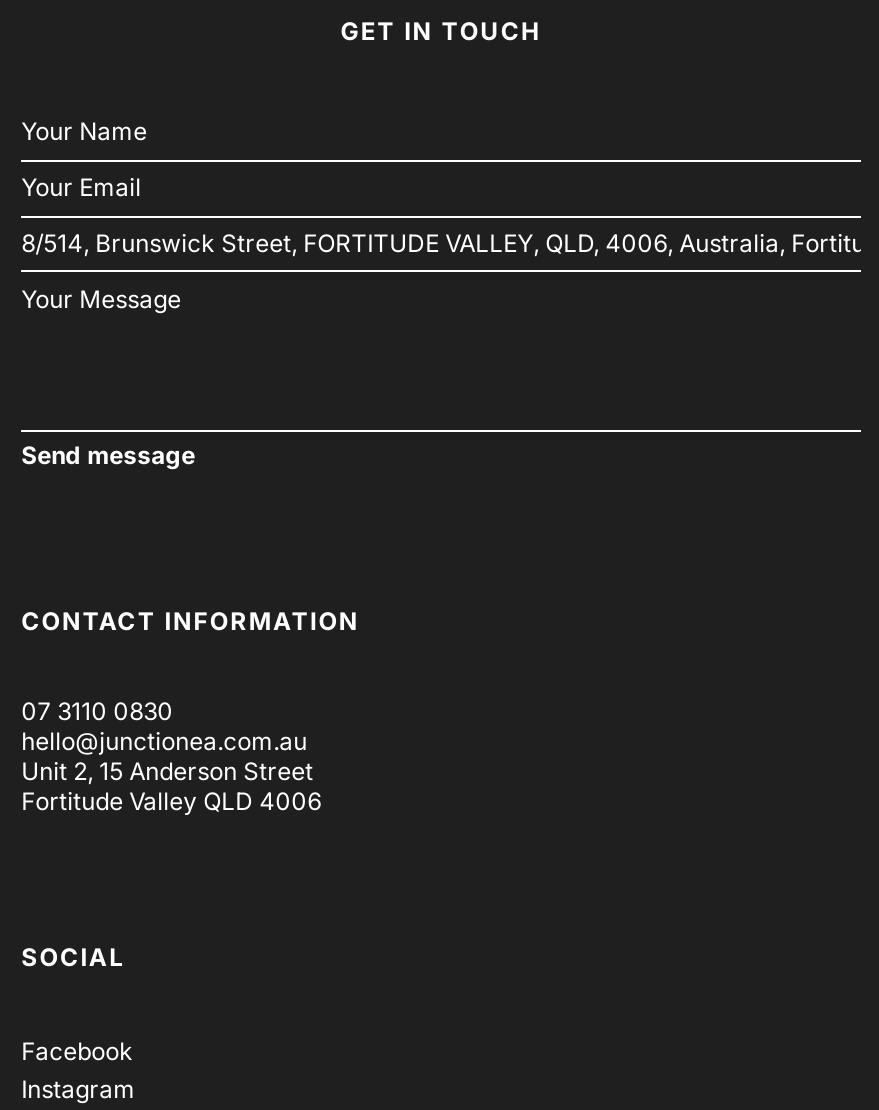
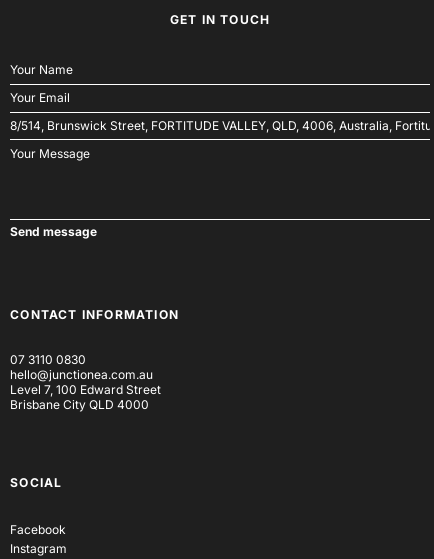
[21,757,313,787] Unit 2, 15 Anderson Street -> [10,382,161,397] Level 7, 100 Edward Street
[21,787,321,817] Fortitude Valley QLD 4006 -> [10,397,149,412] Brisbane City QLD 4000

